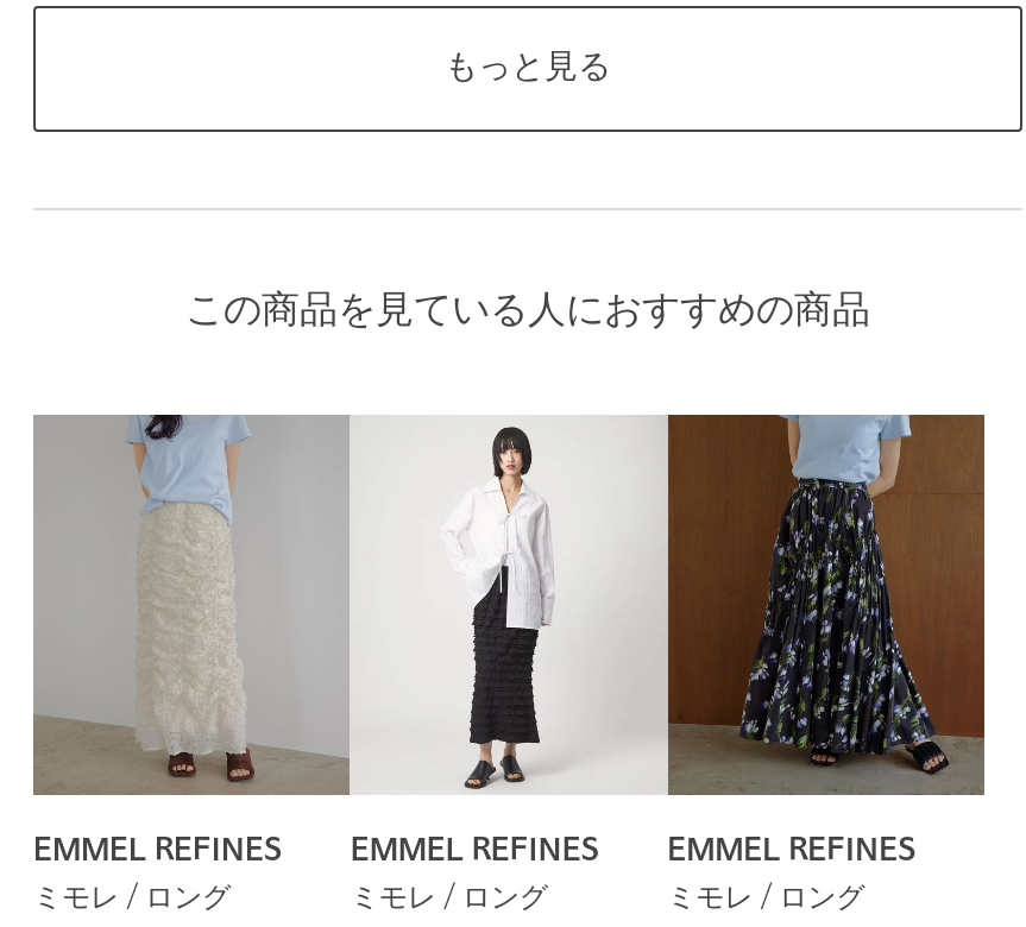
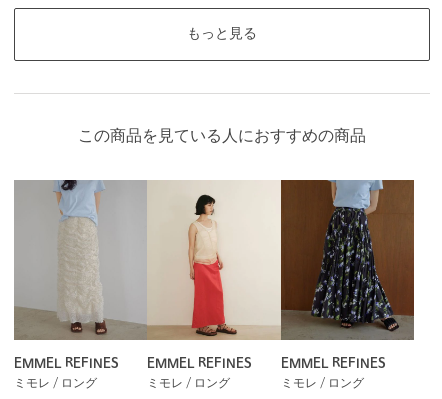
[347,420,666,793] [image] -> [147,181,281,340] [image]

